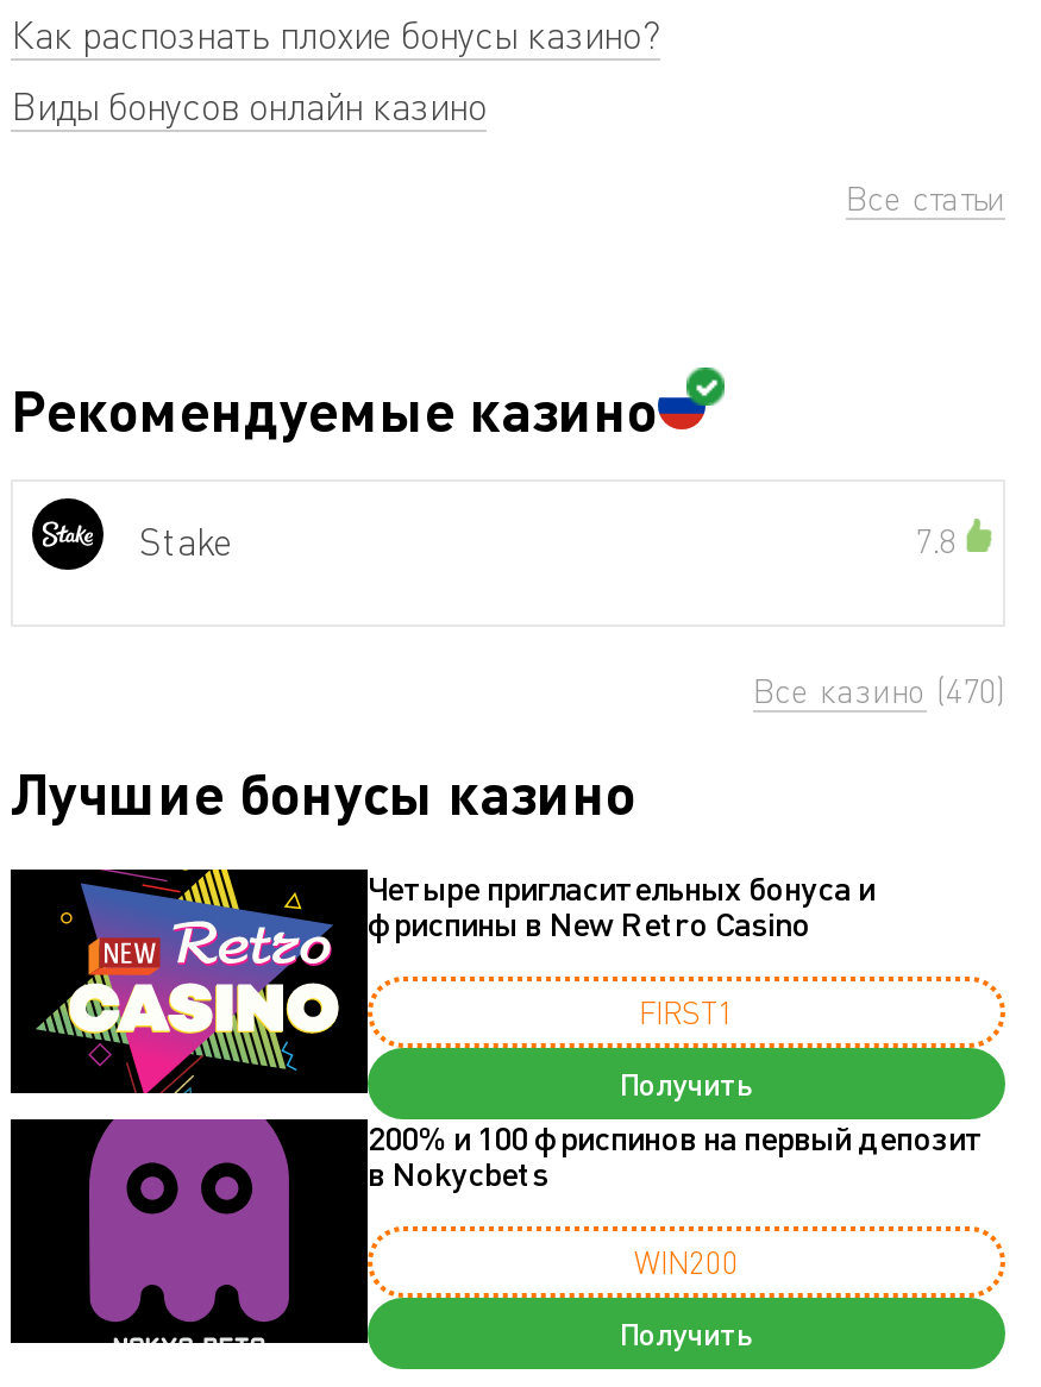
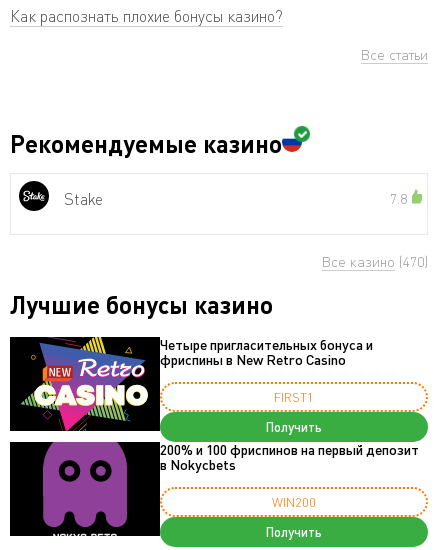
[11,82,487,129] Виды бонусов онлайн казино -> none

